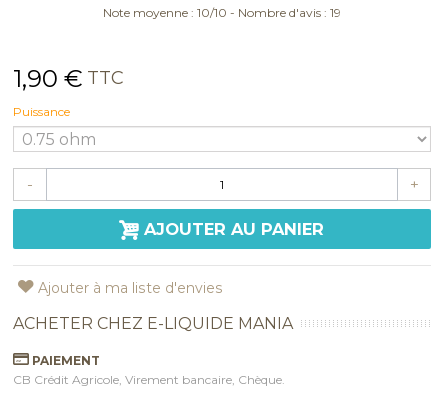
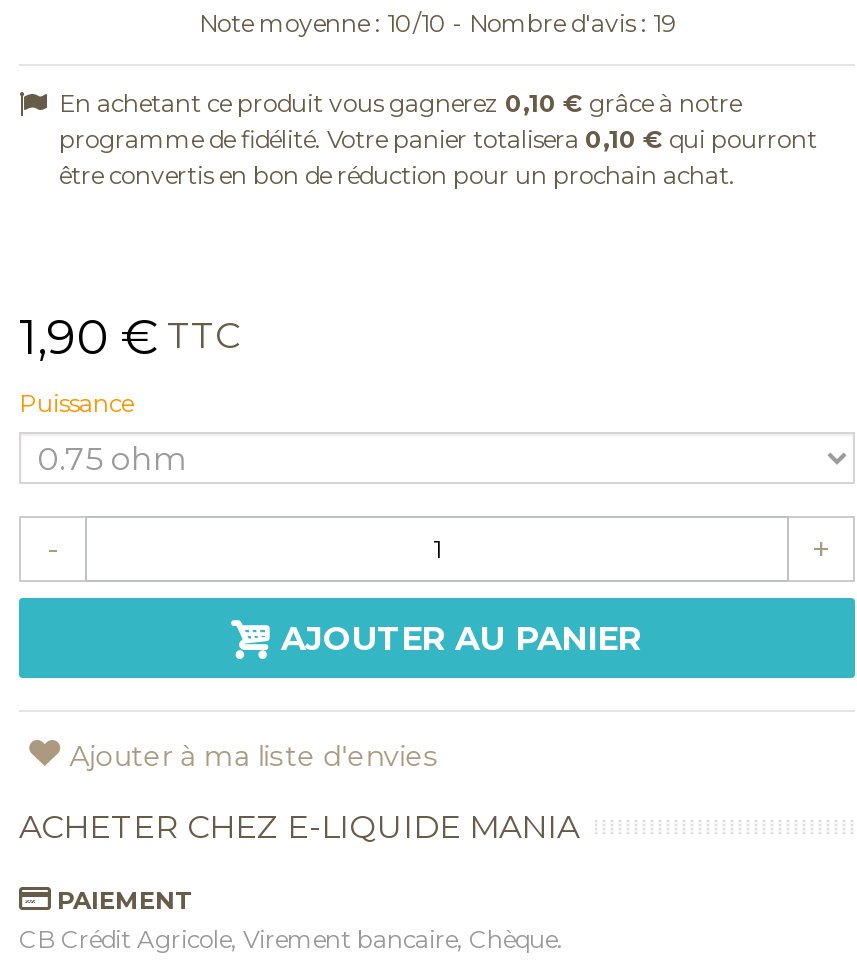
none -> [59,88,817,190] En achetant ce produit vous gagnerez 0,10 €grâce à notre | programme de fidélité. Votre panier totalisera 0,10 €qui pourront | être convertis en bon de réduction pour un prochain achat.

